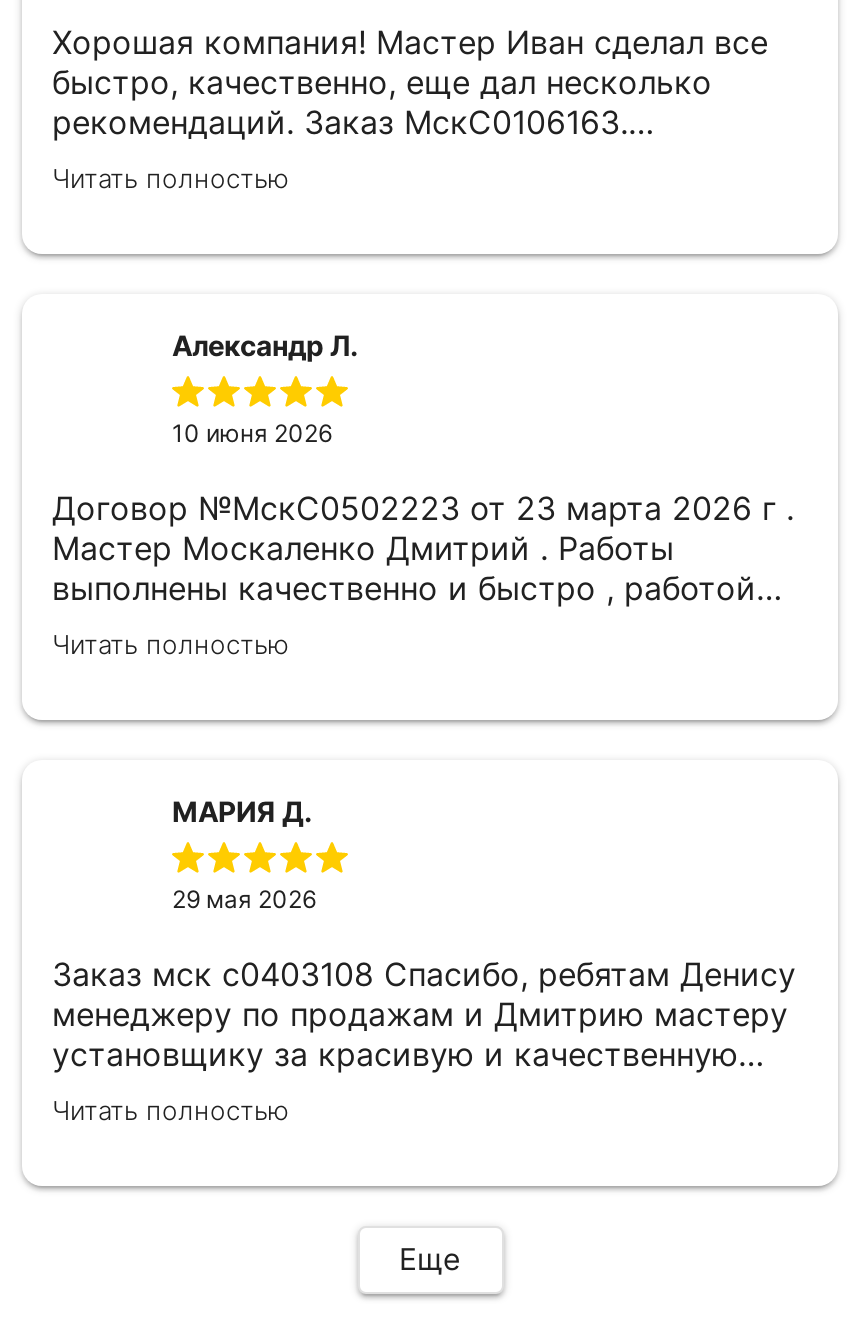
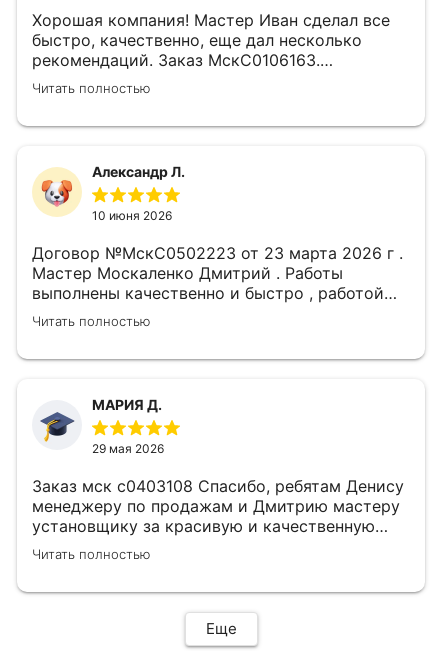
none -> [32,167,82,217] [image]
none -> [34,402,80,448] [image]

